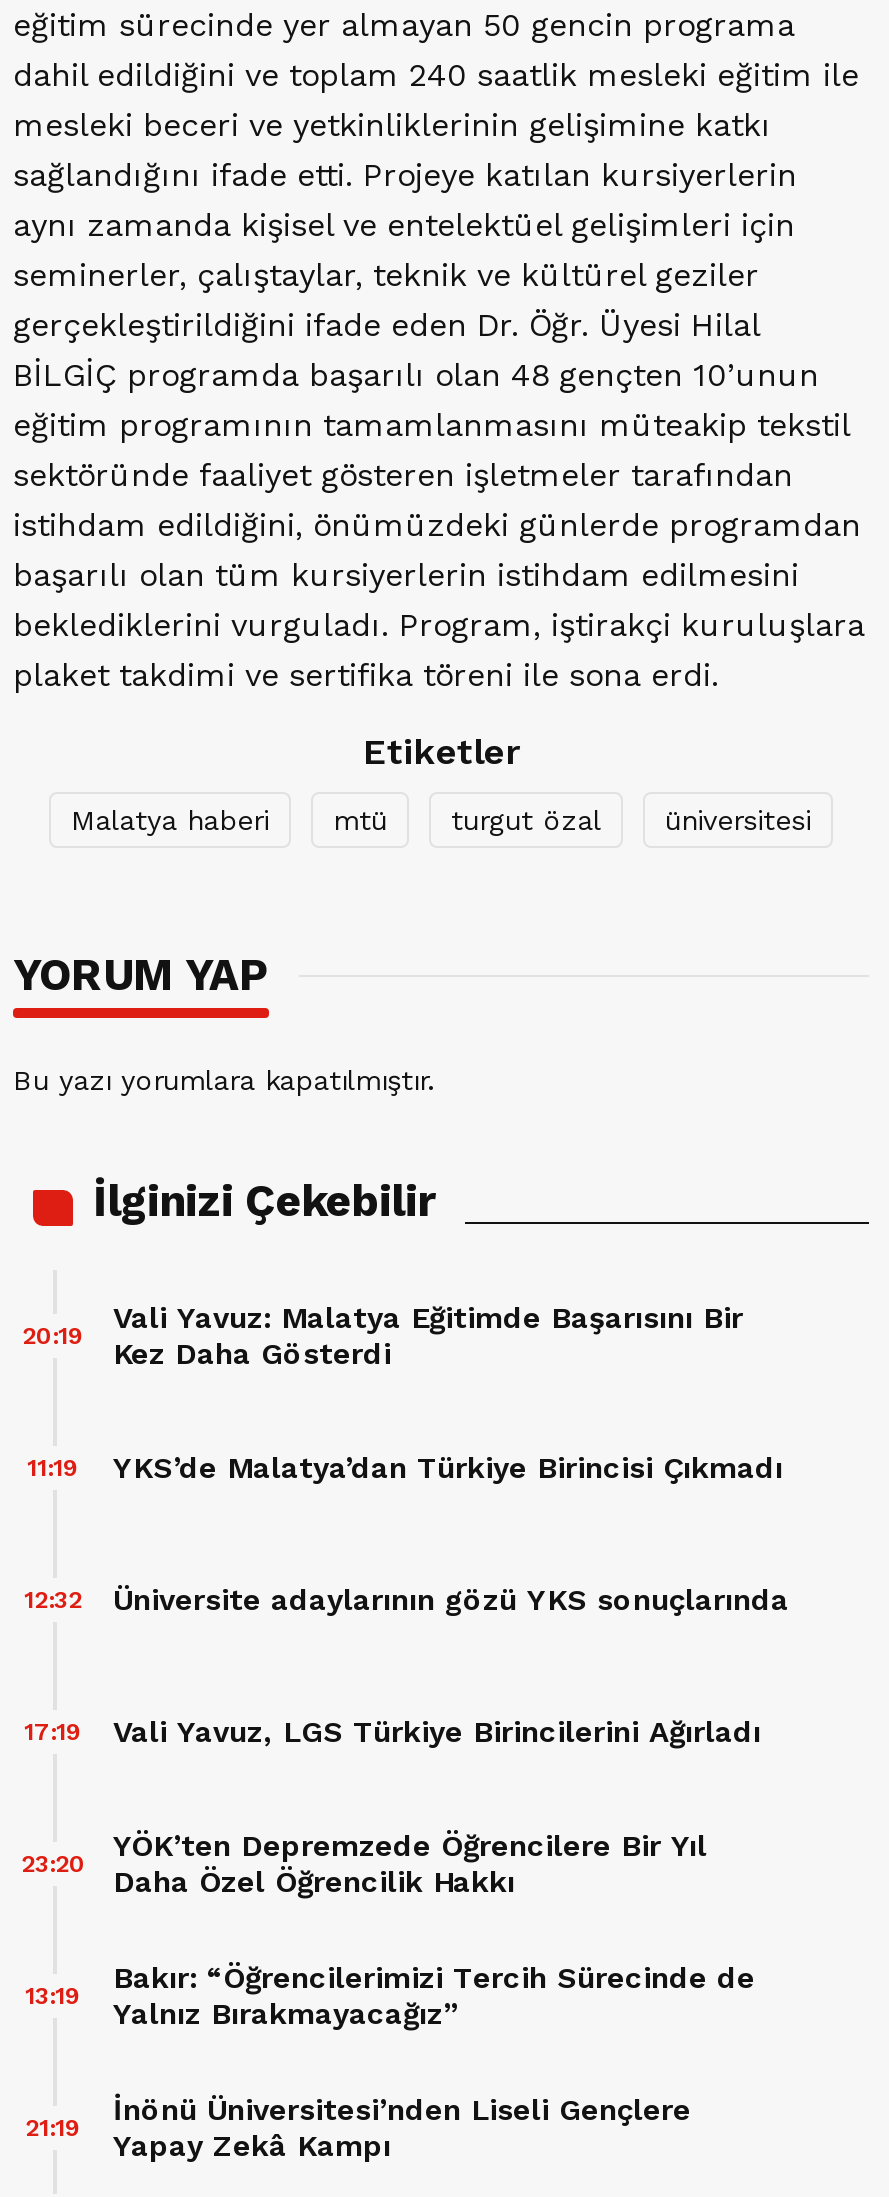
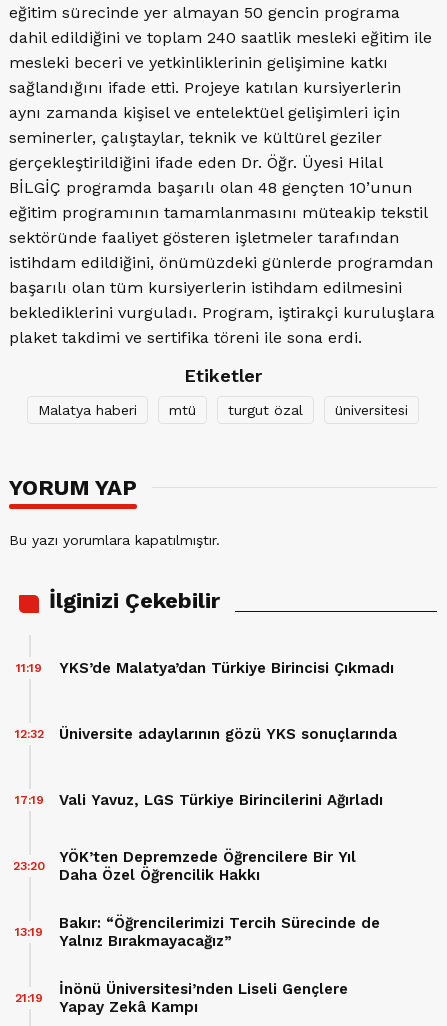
[22,1300,743,1372] Vali Yavuz: Malatya Eğitimde Başarısını Bir | Kez Daha Gösterdi | 20:19 -> none

